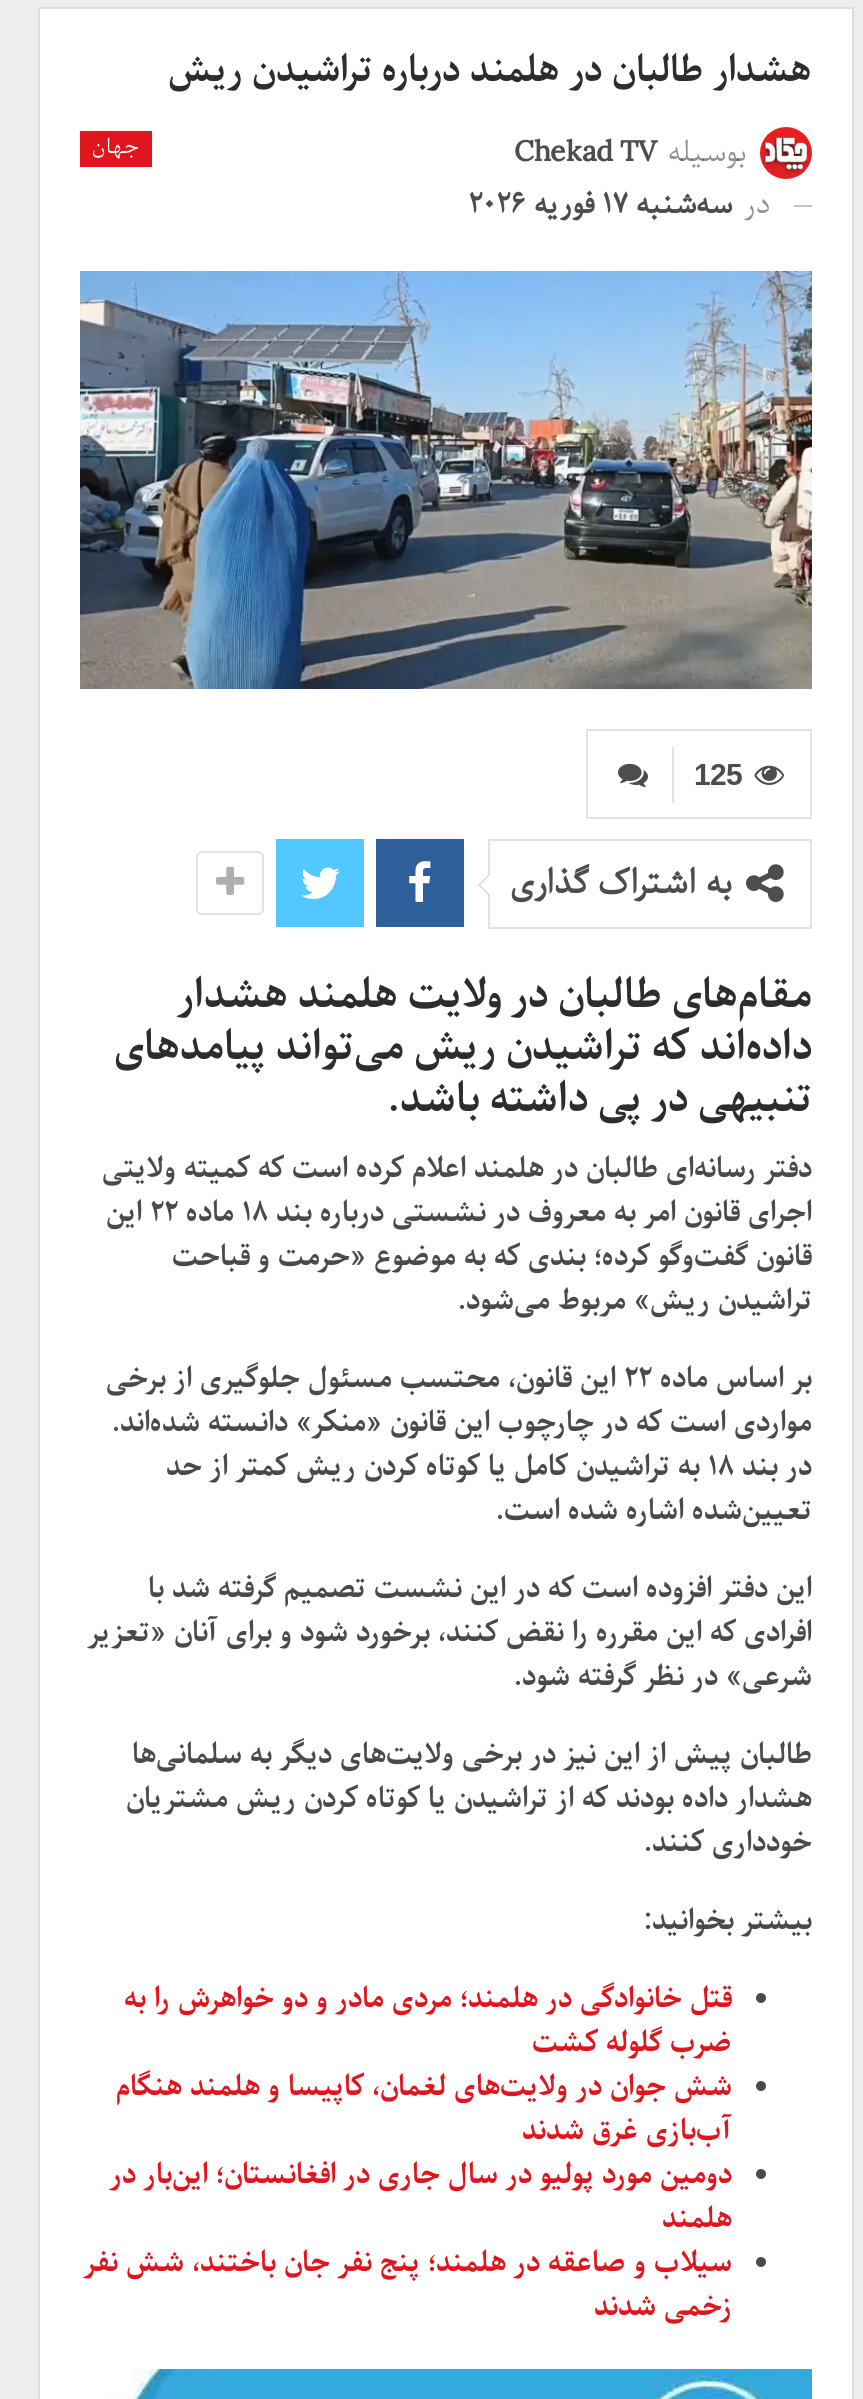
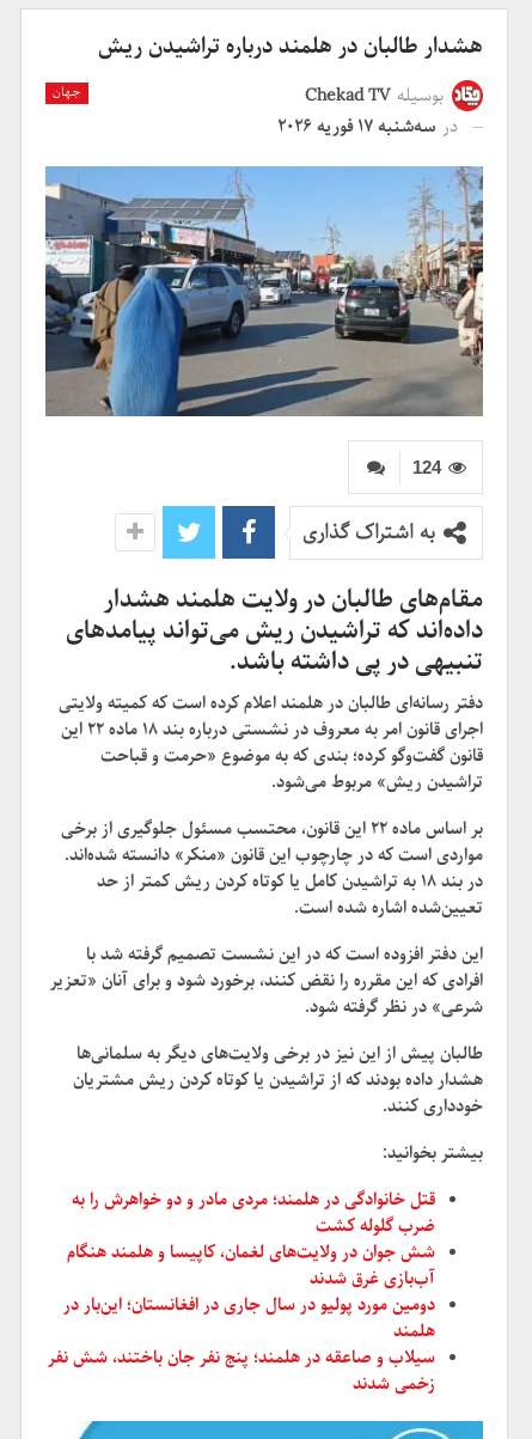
[700,758,748,792] 125 -> [416,457,445,478] 124

